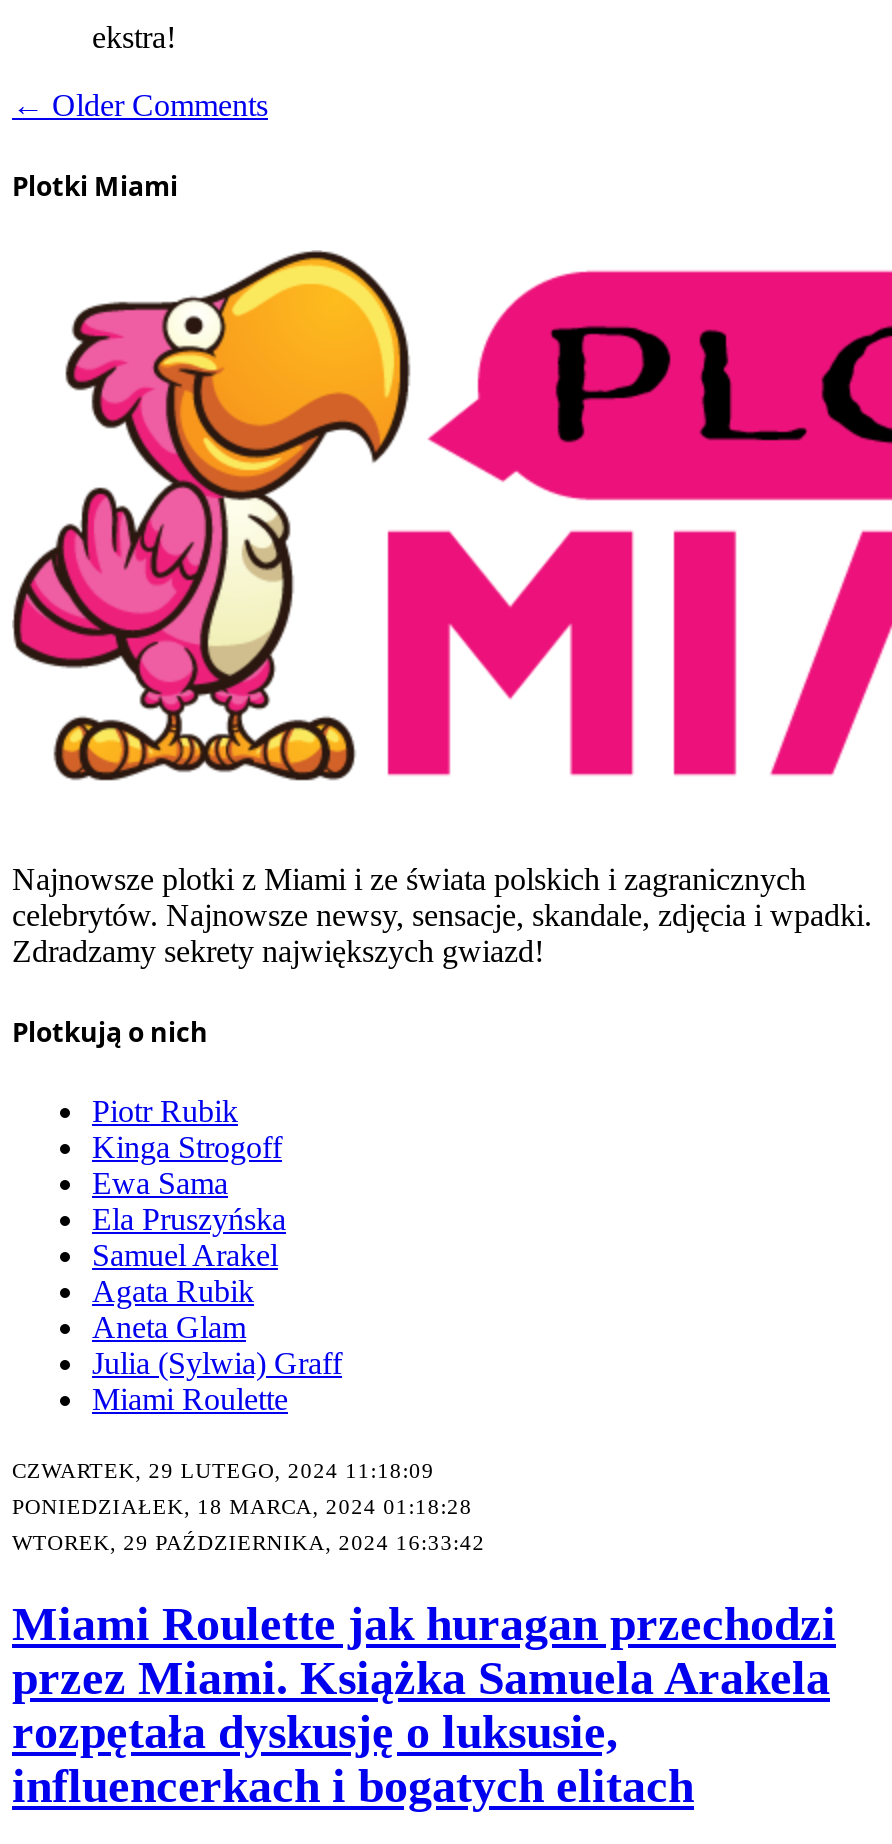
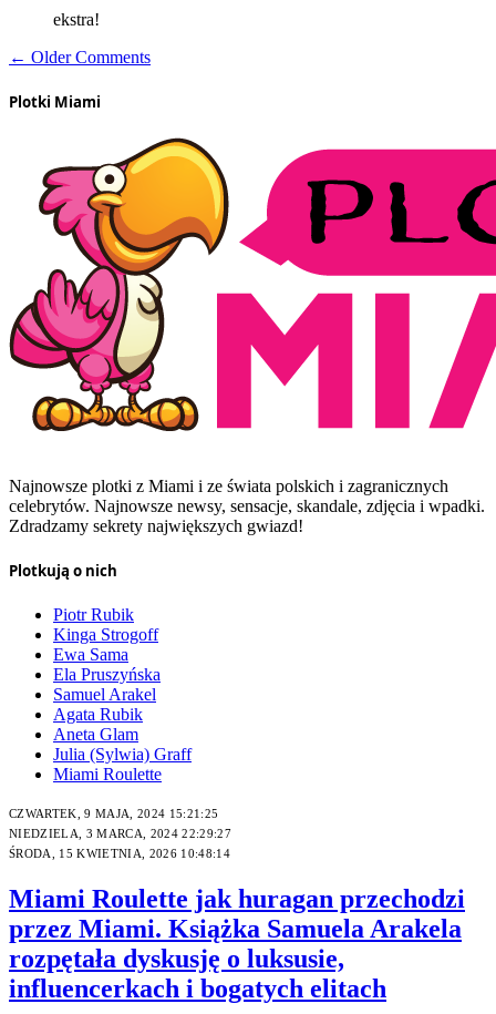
[12,1458,434,1482] CZWARTEK, 29 LUTEGO, 2024 11:18:09 -> [9,807,218,820] CZWARTEK, 9 MAJA, 2024 15:21:25
[12,1494,472,1518] PONIEDZIAŁEK, 18 MARCA, 2024 01:18:28 -> [9,827,231,840] NIEDZIELA, 3 MARCA, 2024 22:29:27
[12,1530,485,1554] WTOREK, 29 PAŹDZIERNIKA, 2024 16:33:42 -> [9,847,230,860] ŚRODA, 15 KWIETNIA, 2026 10:48:14

